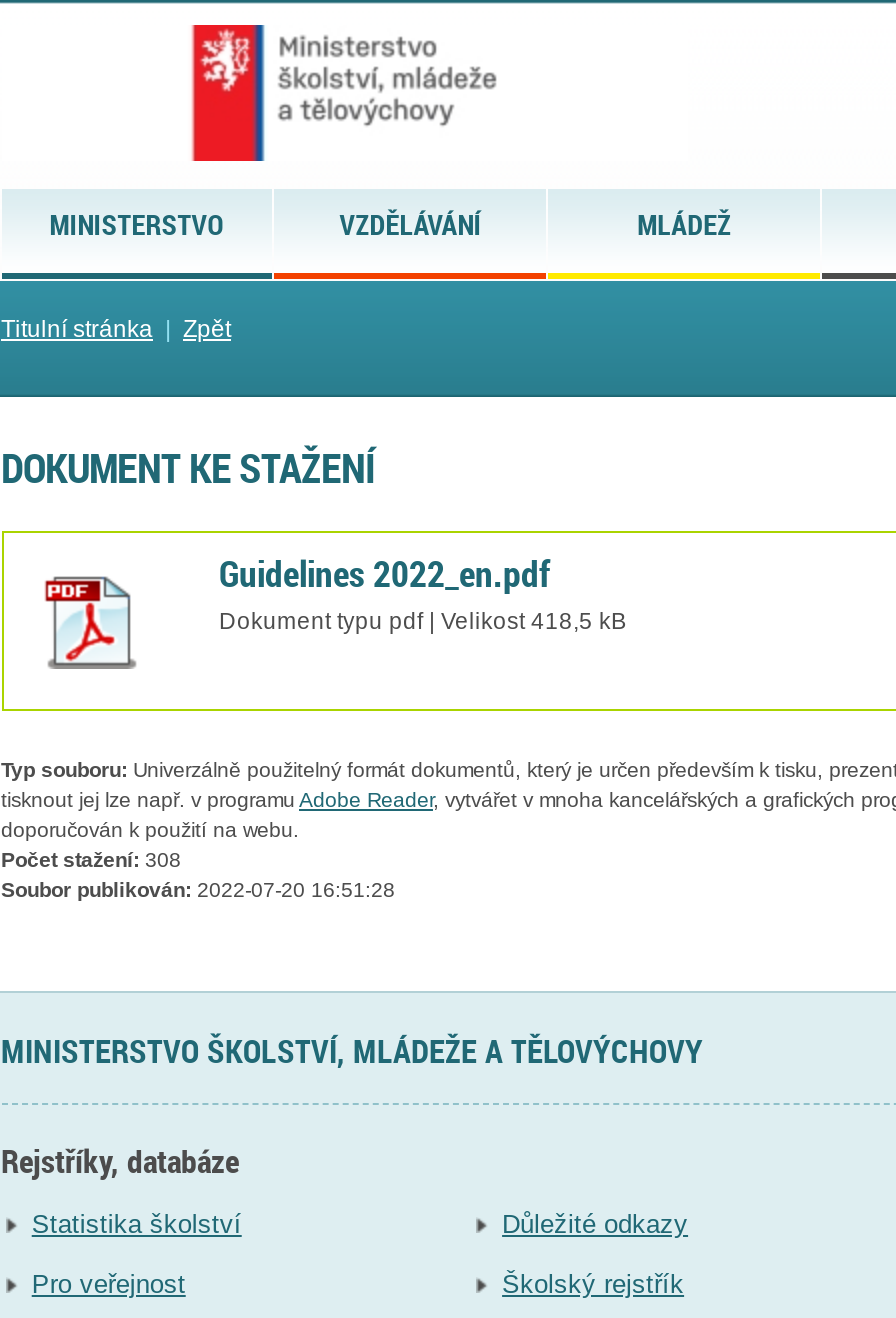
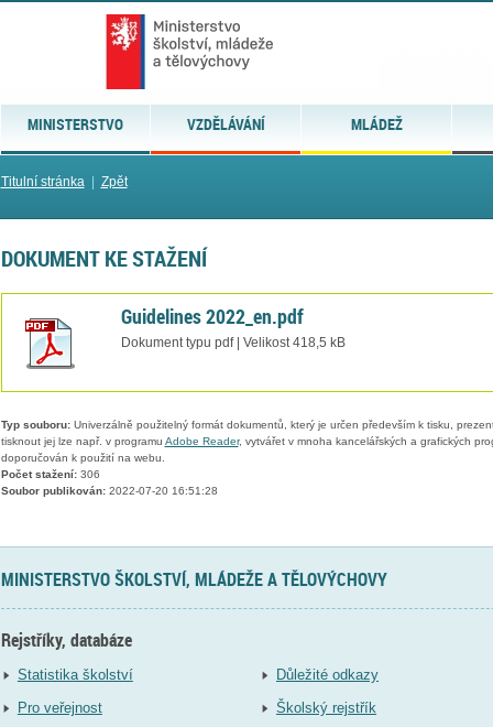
[1,850,181,872] Počet stažení: 308 -> [1,469,100,481] Počet stažení: 306

